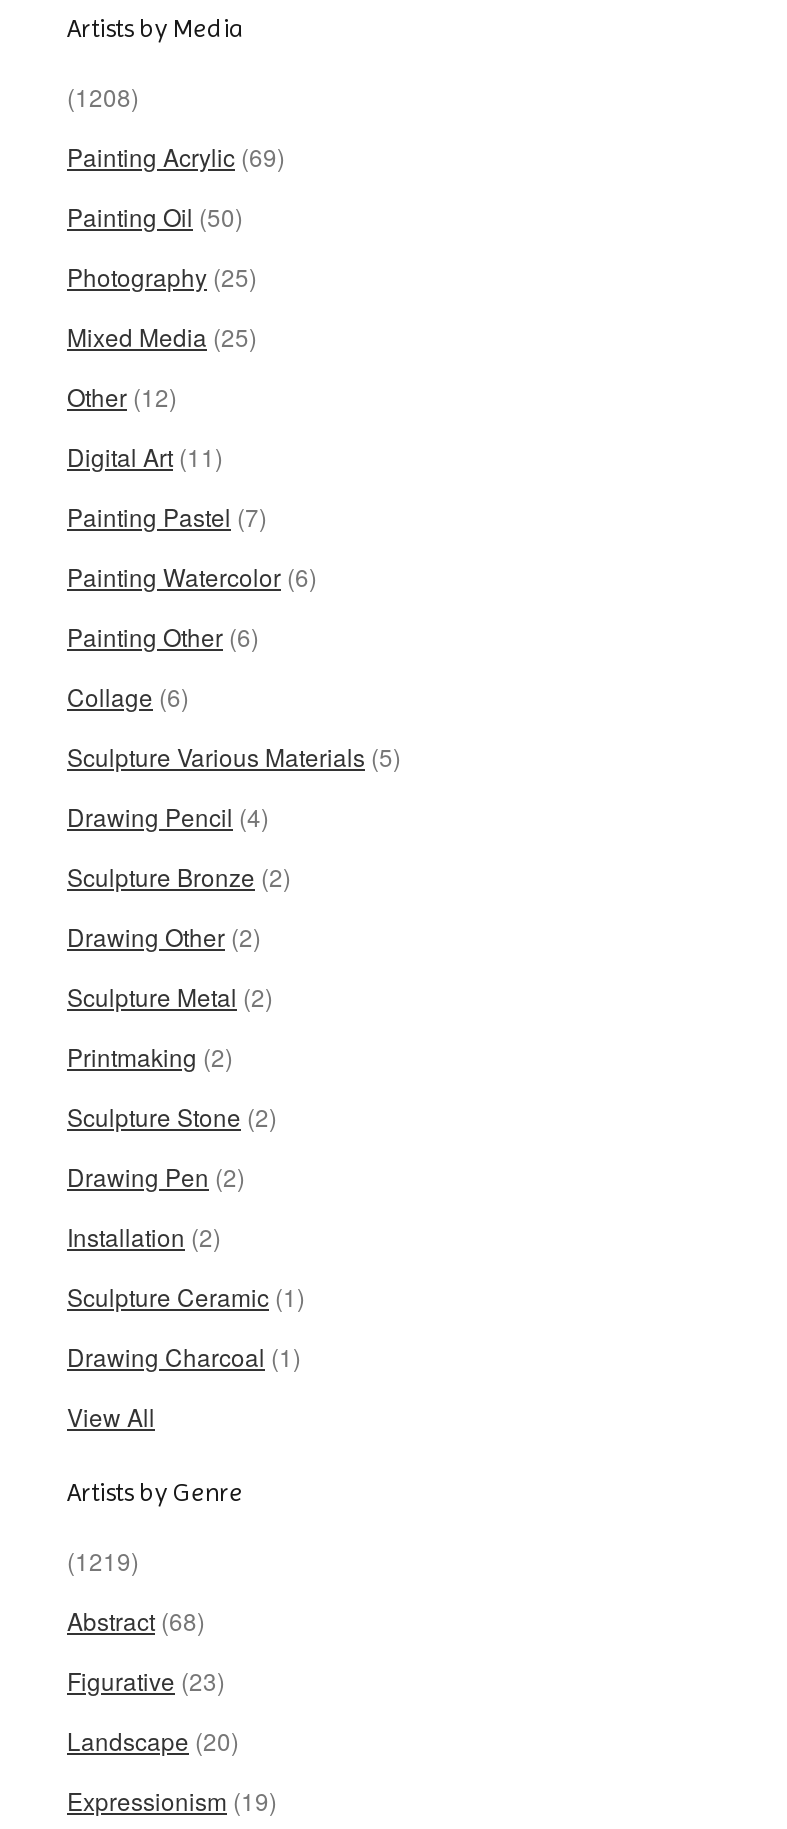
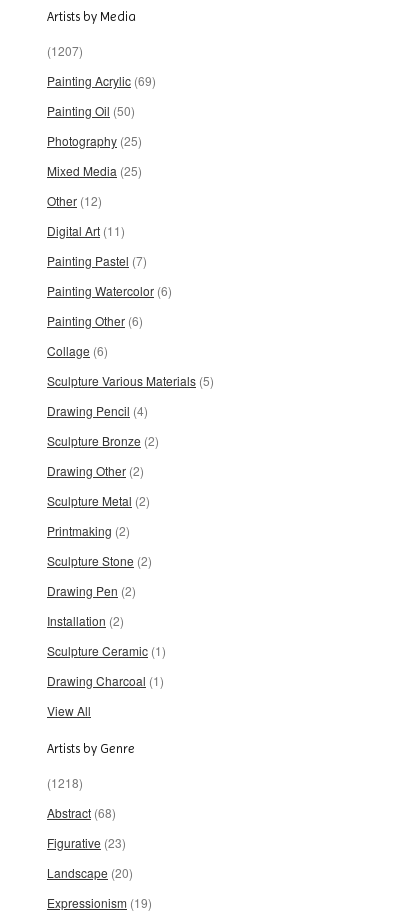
[67,79,139,113] (1208) -> [47,42,83,59] (1207)
[67,1543,139,1577] (1219) -> [47,774,83,791] (1218)

